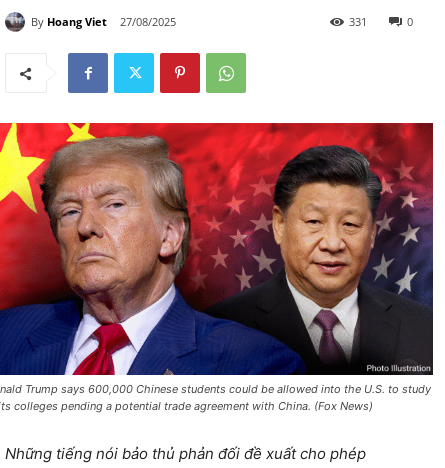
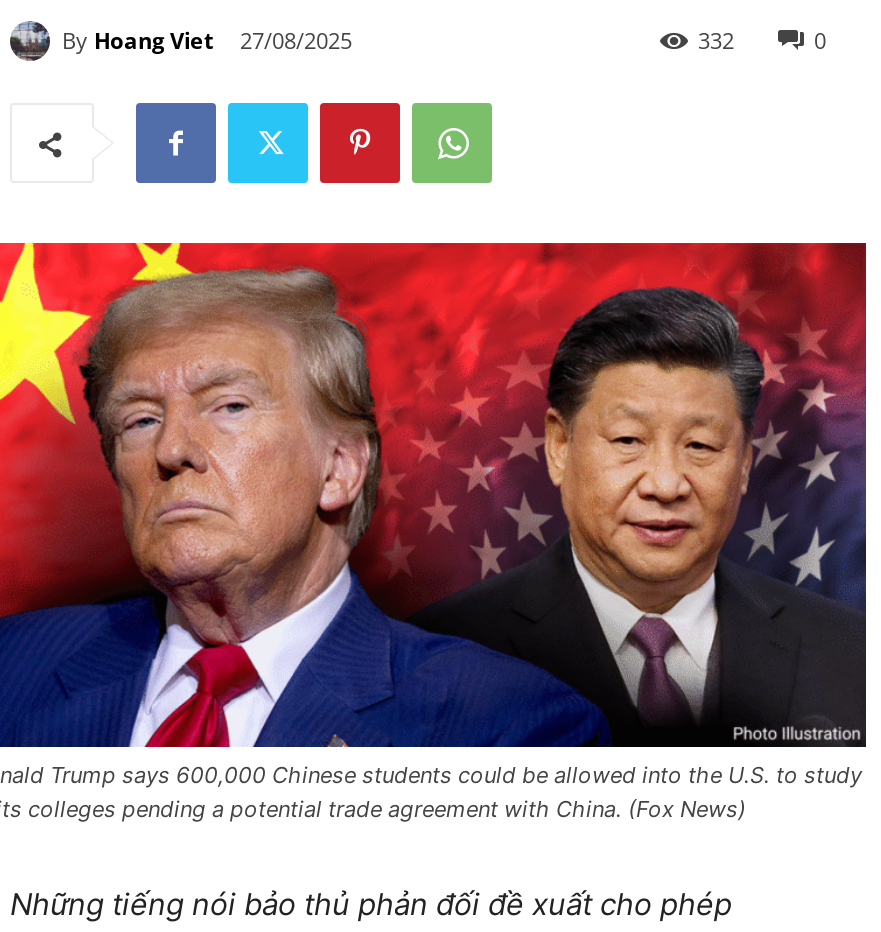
[349,14,367,29] 331 -> [698,25,734,55] 332

